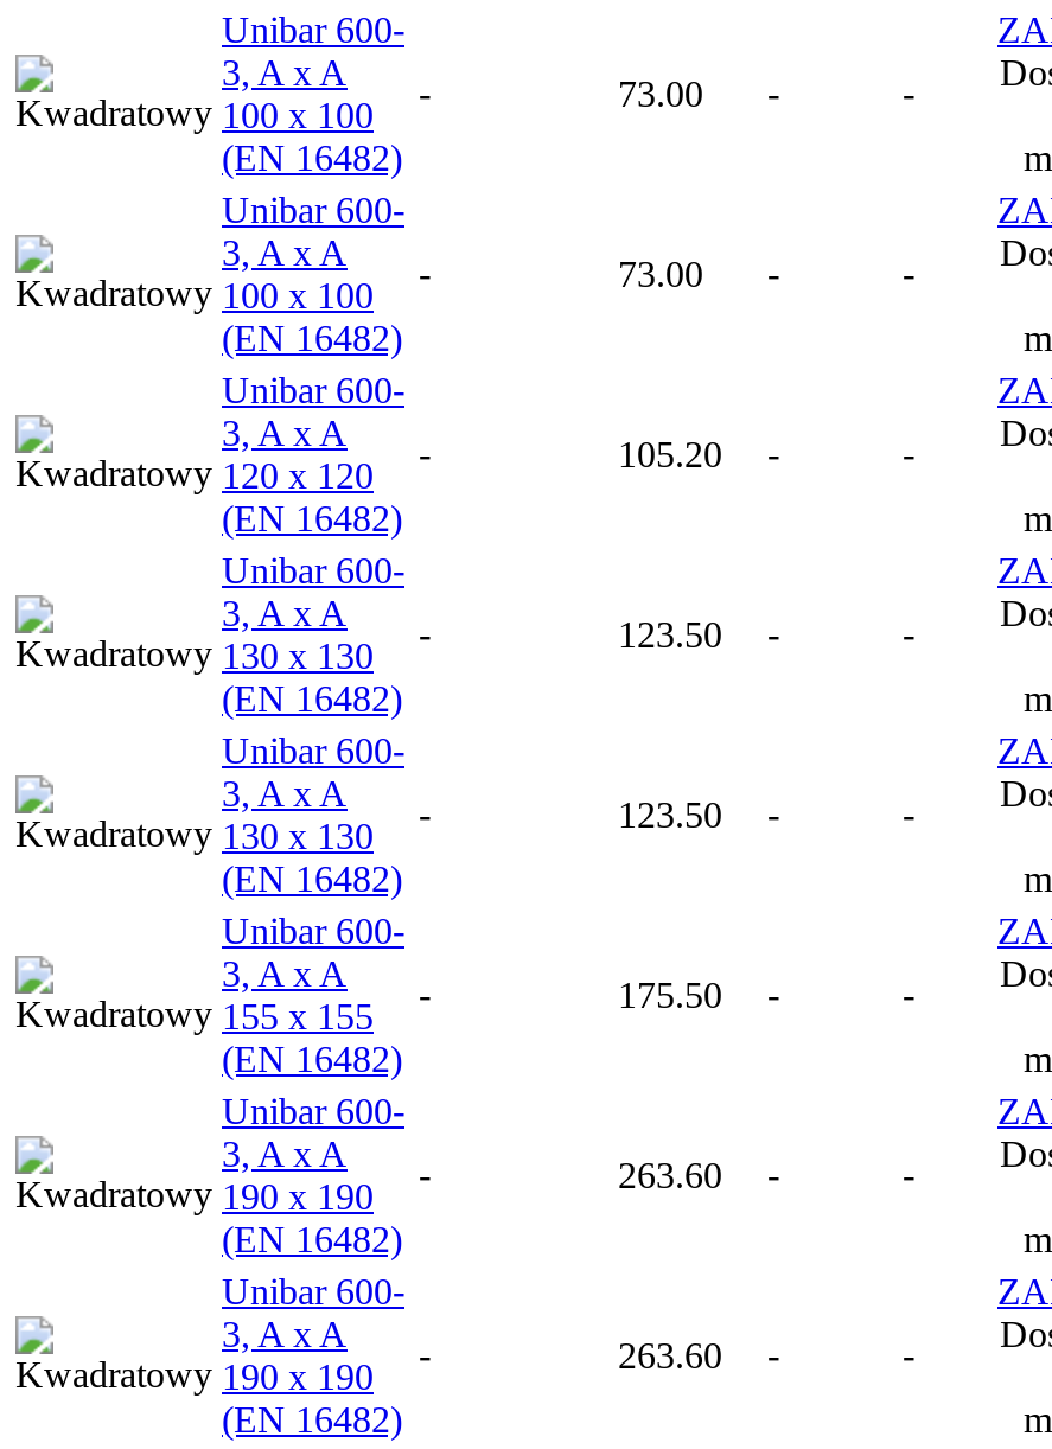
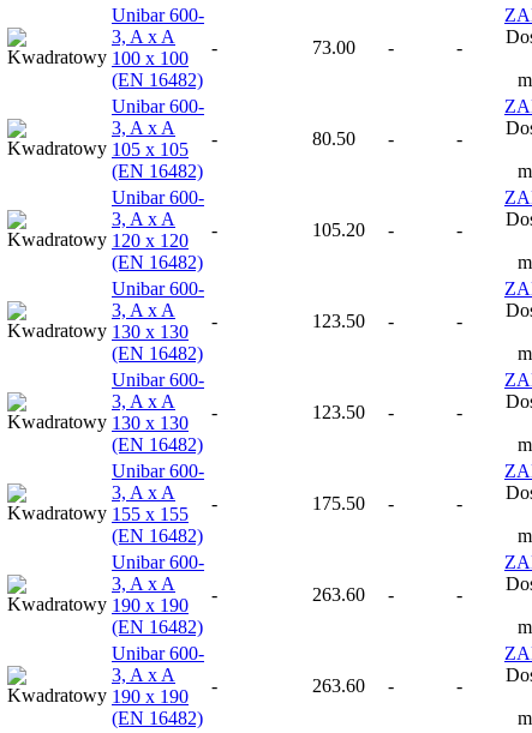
[618,253,703,293] 73.00 -> [312,128,355,148] 80.50
[222,274,374,314] 100 x 100 -> [112,139,189,159] 105 x 105

